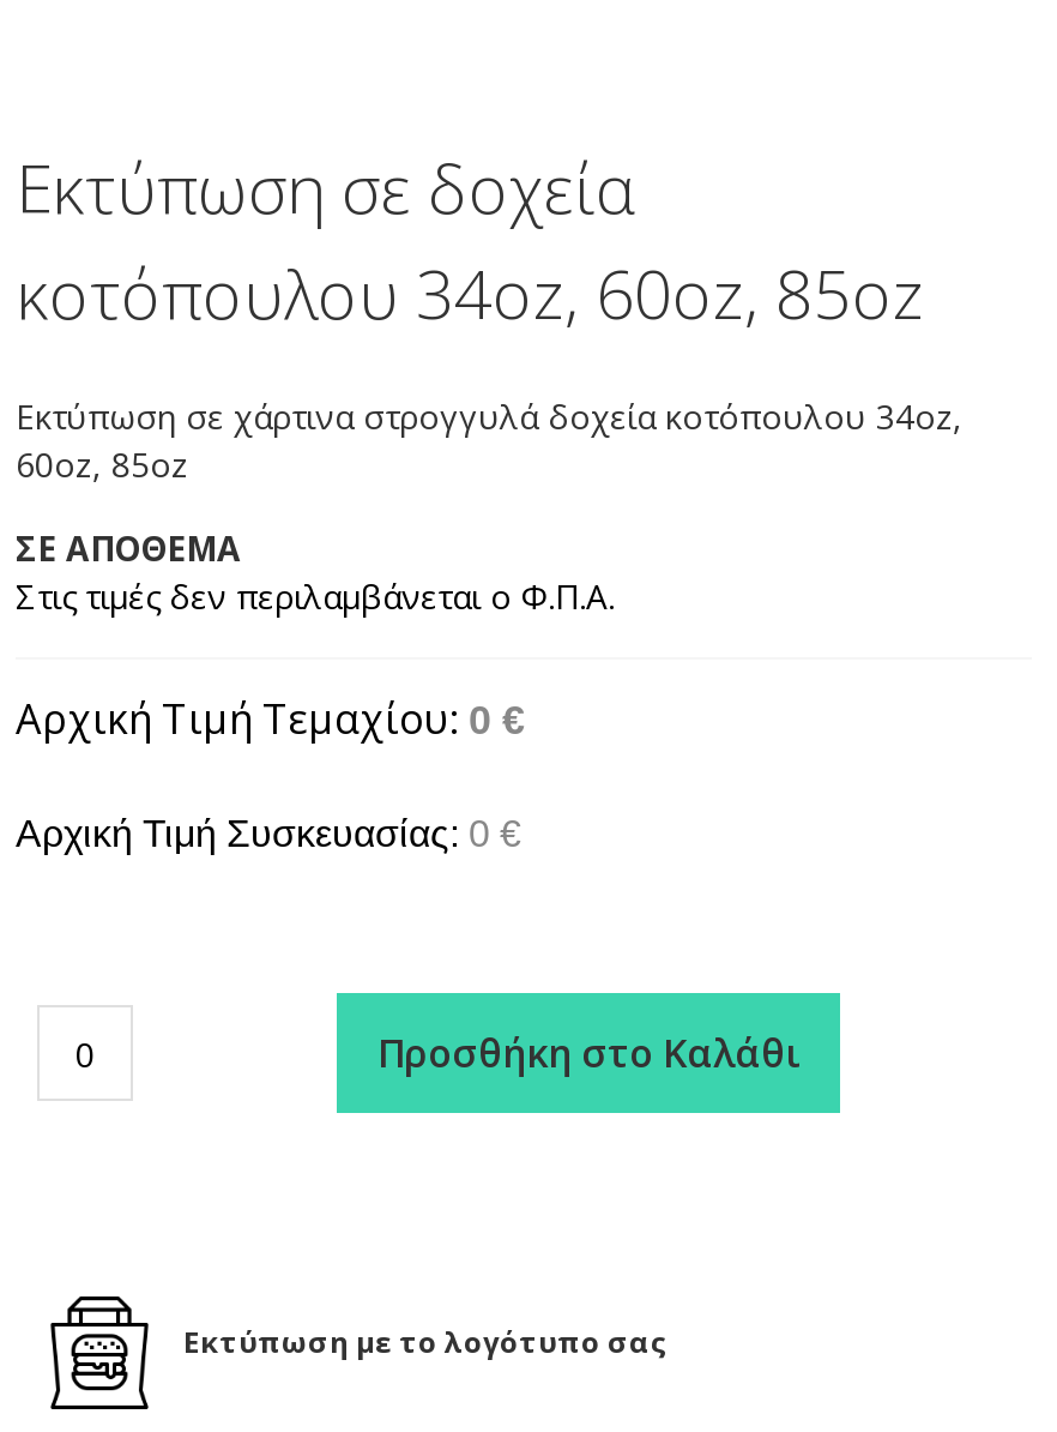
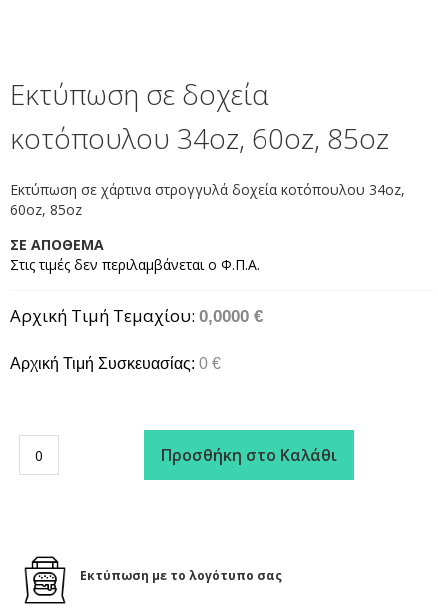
[16,691,524,746] Αρχική Τιμή Τεμαχίου 0 € -> [10,304,263,327] Αρχική Τιμή Τεμαχίου 0,0000 €

